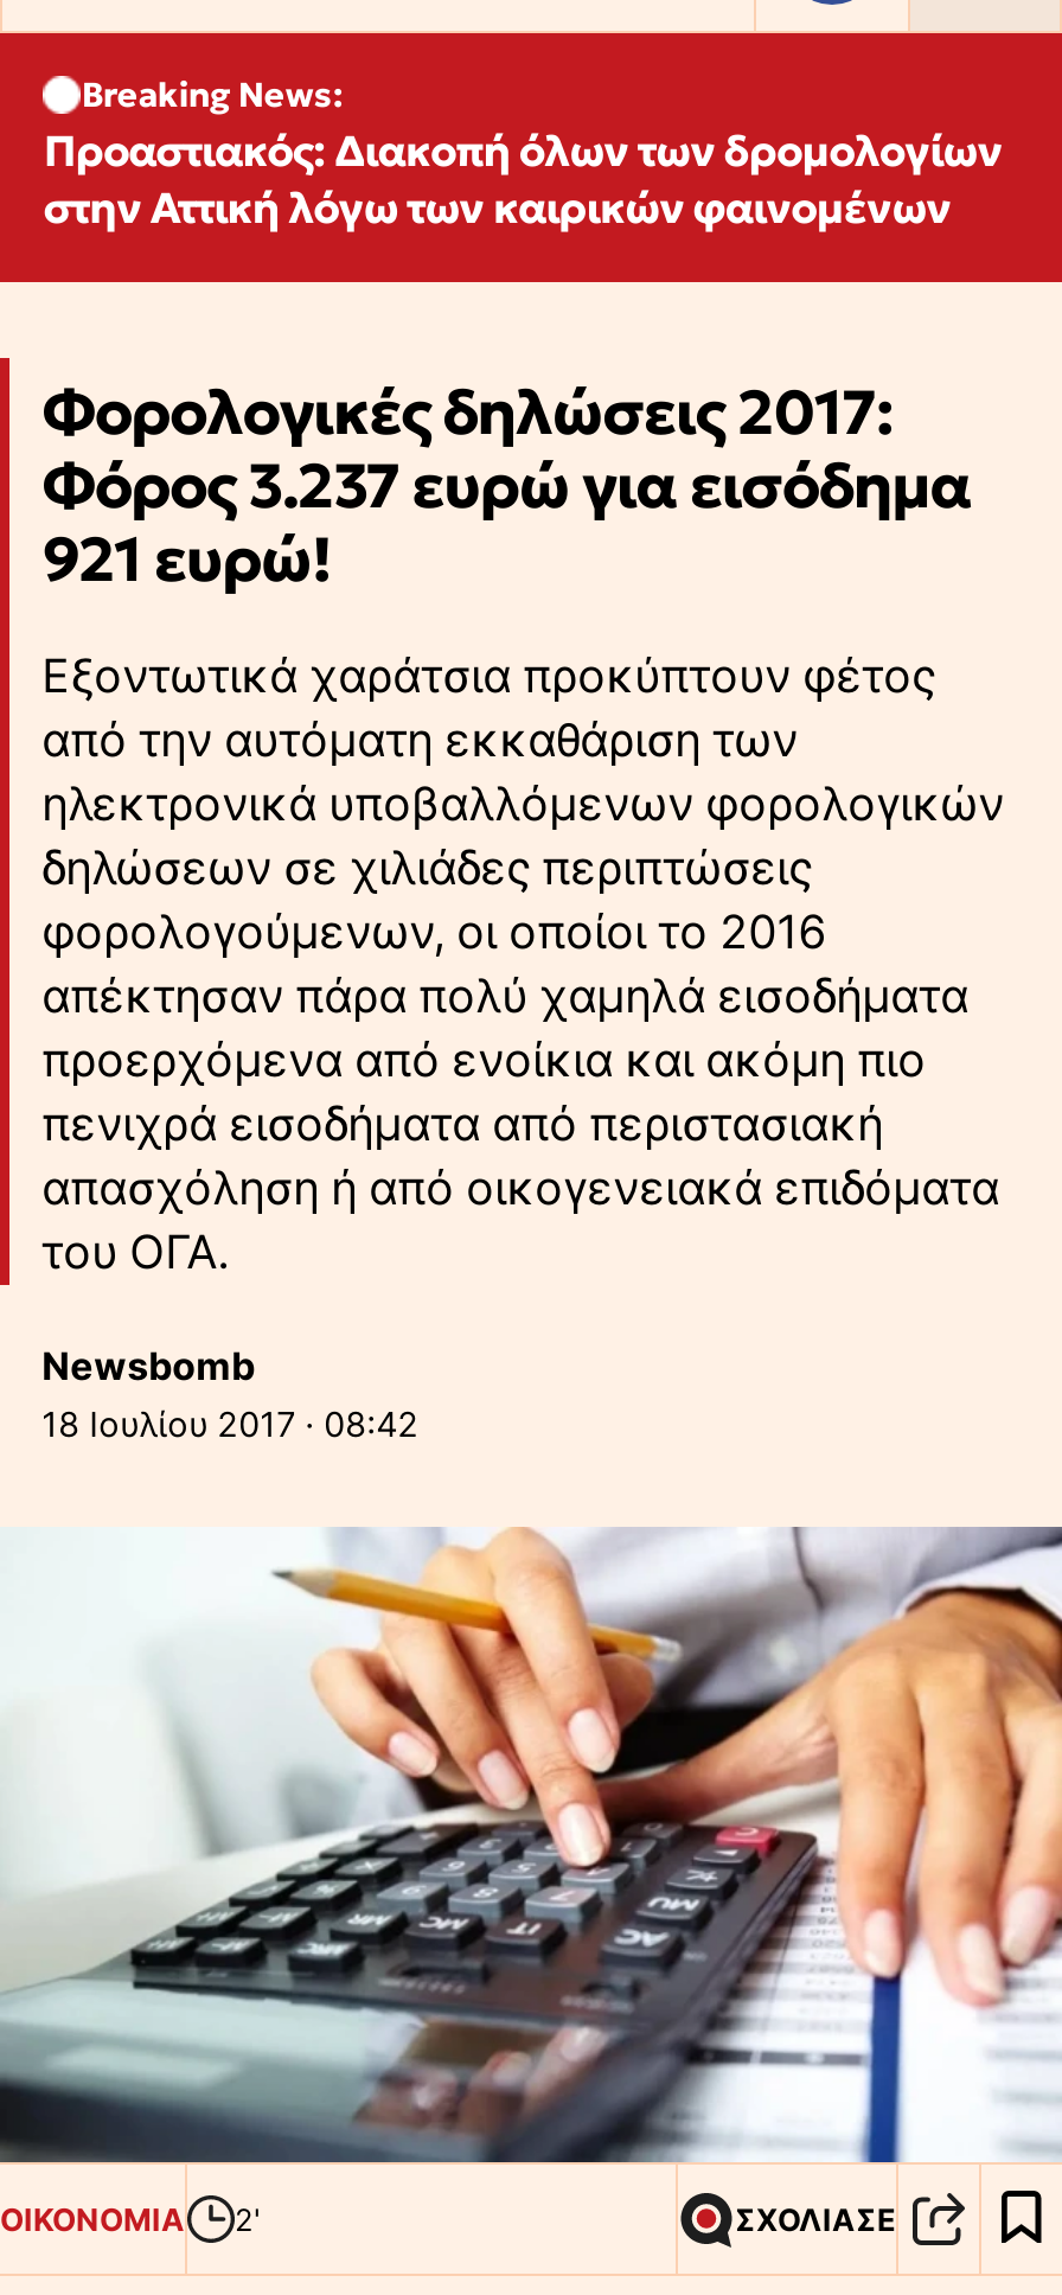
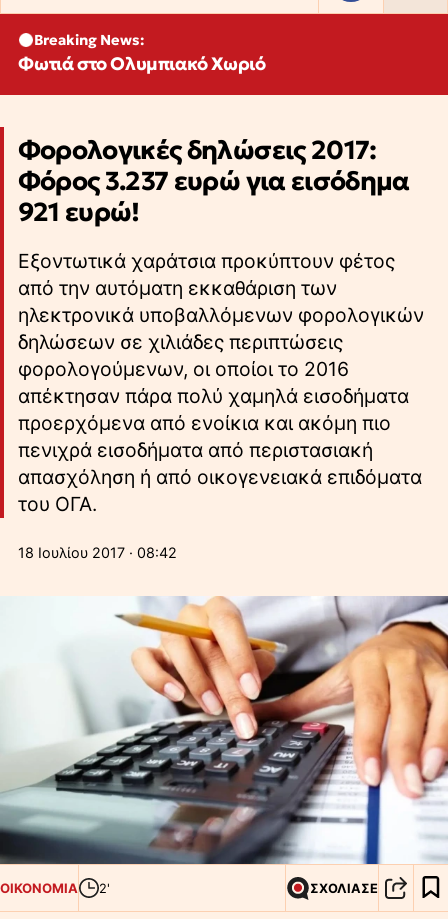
[44,124,1003,236] Προαστιακός: Διακοπή όλων των δρομολογίων | στην Αττική λόγω των καιρικών φαινομένων -> [18,52,265,75] Φωτιά στο Ολυμπιακό Χωριό
[42,1341,255,1388] Newsbomb -> none

